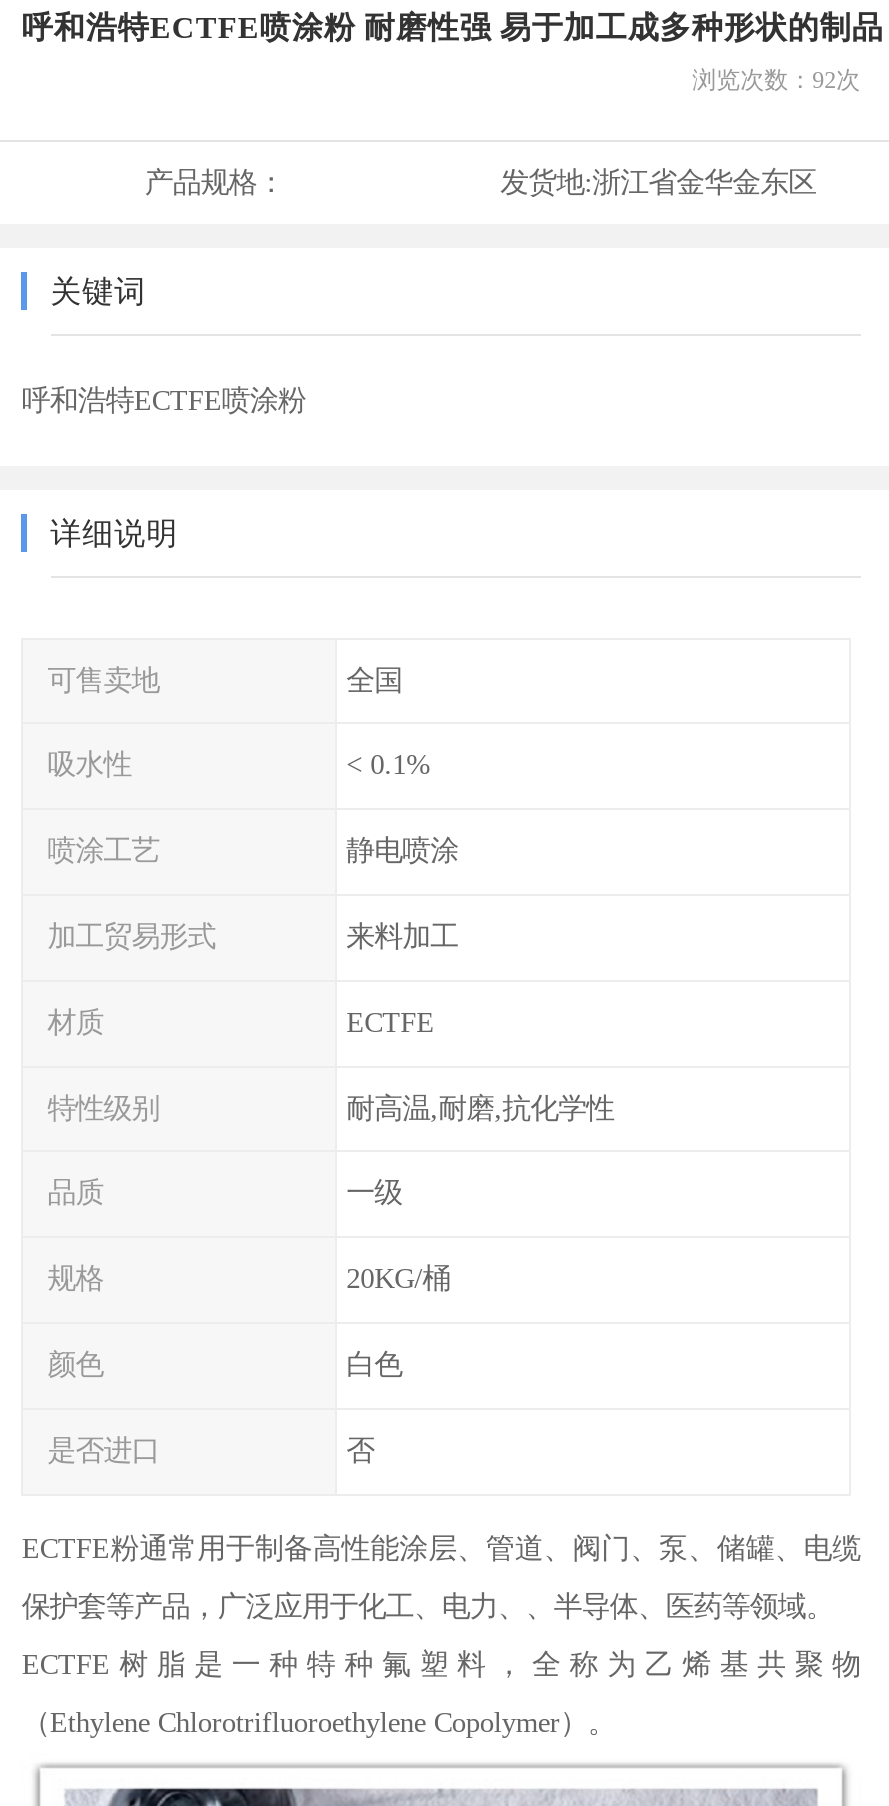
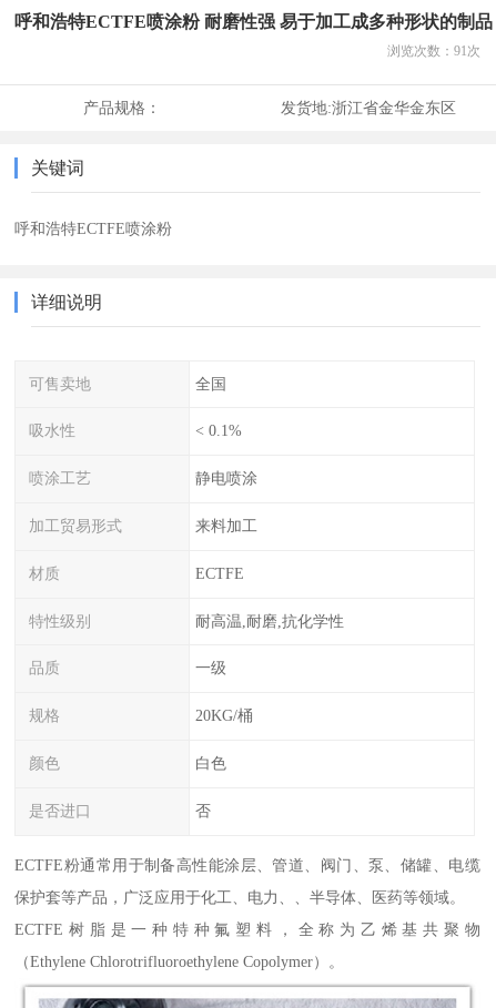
[692,65,860,93] 浏览次数：92次 -> [387,43,480,58] 浏览次数：91次

